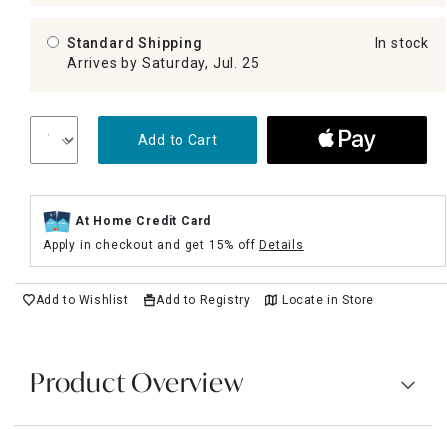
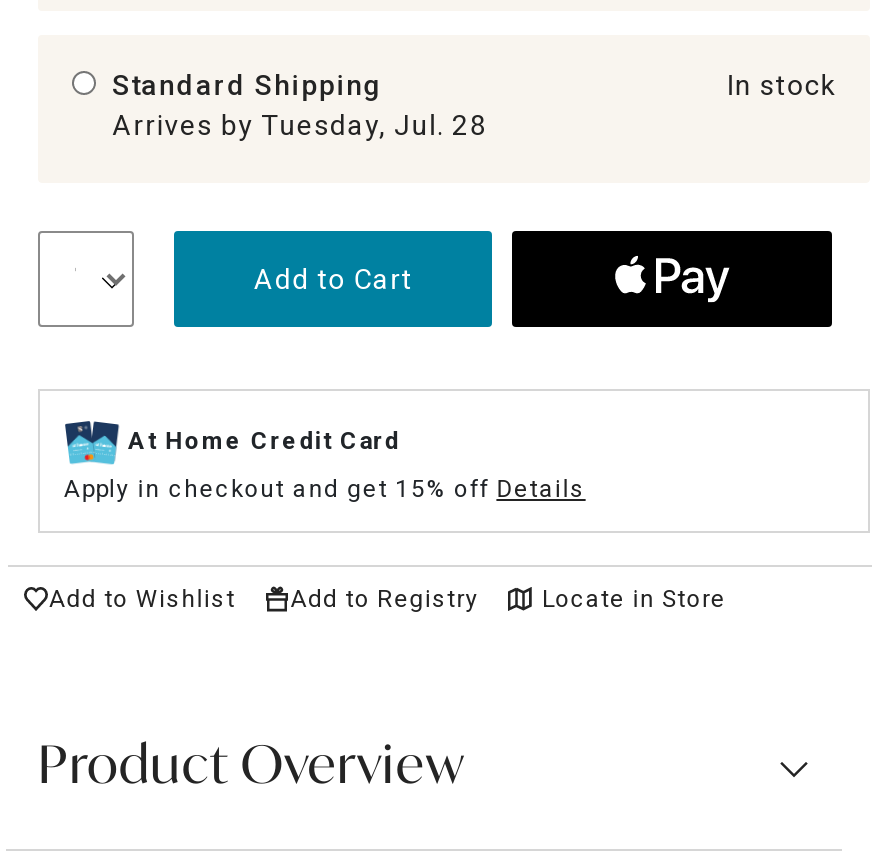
[67,55,259,71] Arrives by Saturday, Jul. 25 -> [112,109,487,141] Arrives by Tuesday, Jul. 28

